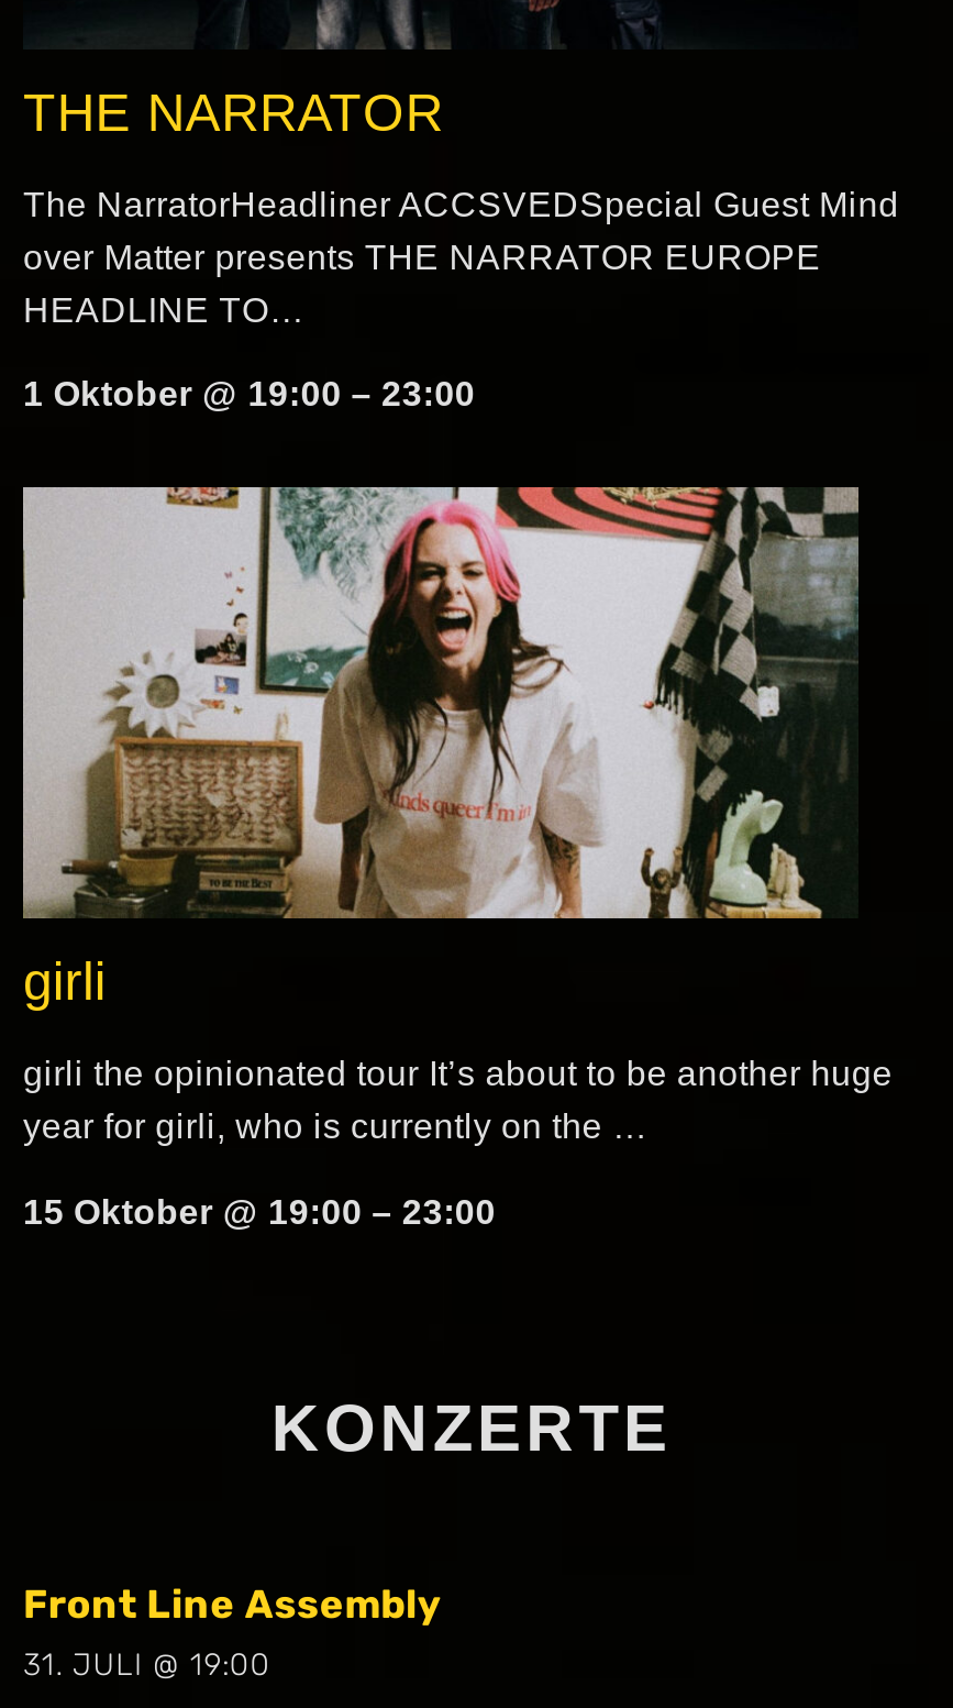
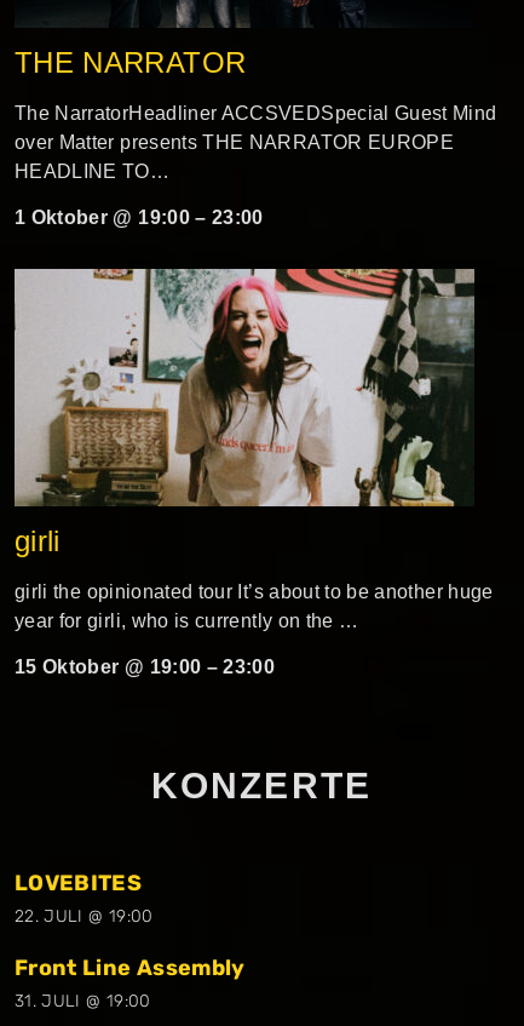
none -> [15,870,153,927] LOVEBITES | 22. JULI @ 19:00

